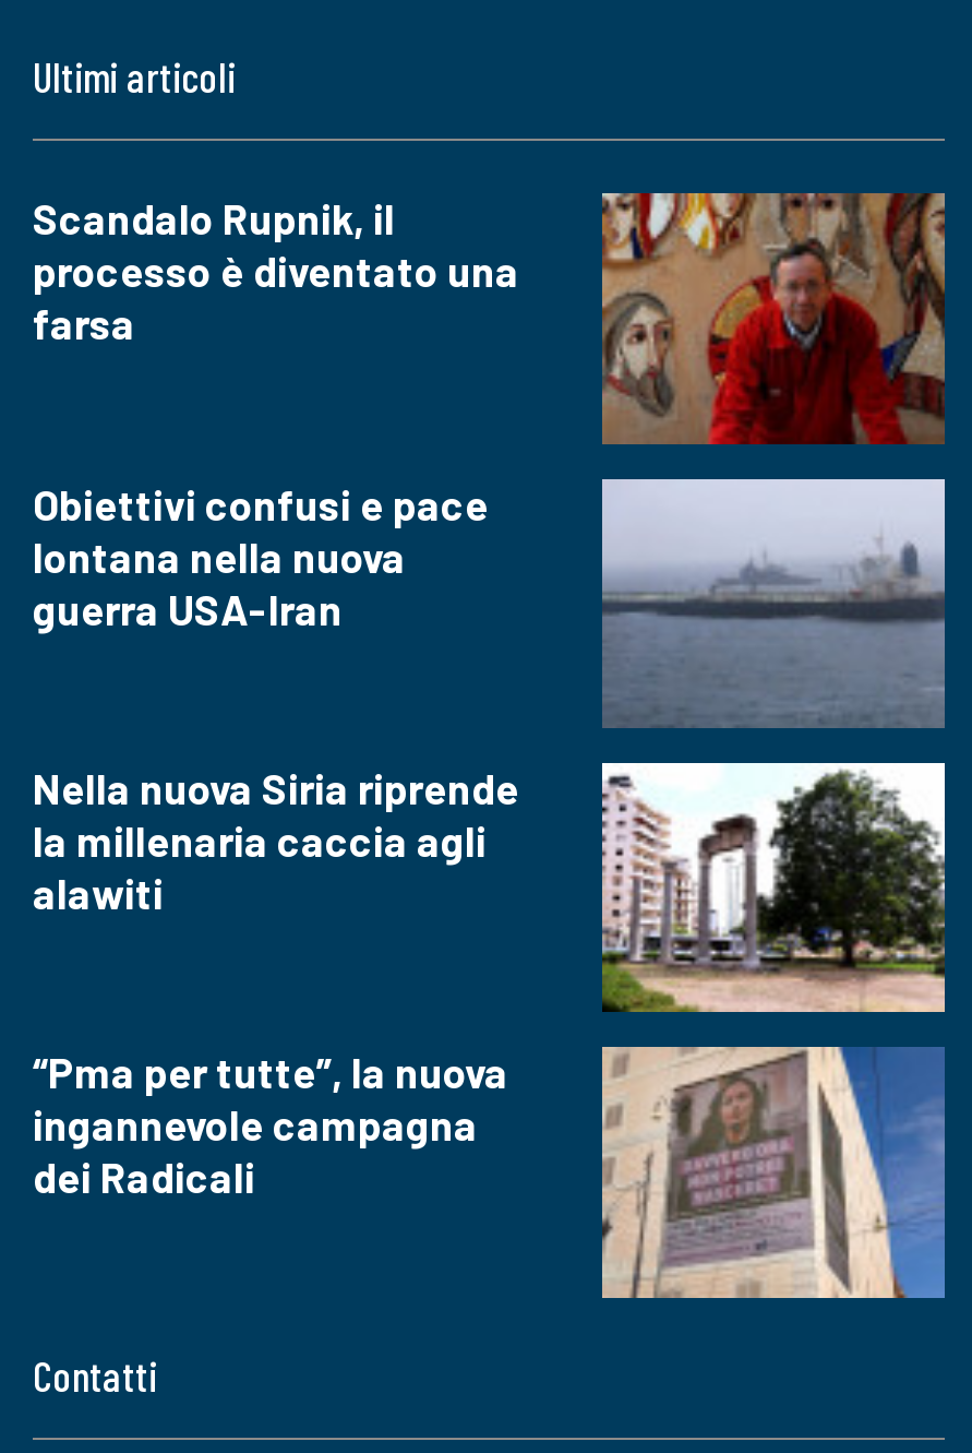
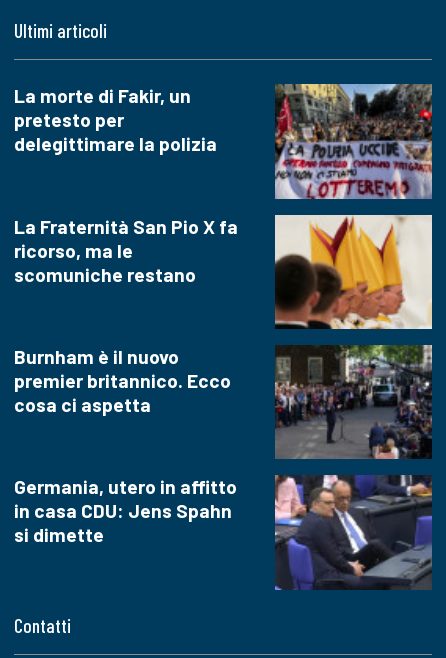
[33,194,519,349] Scandalo Rupnik, il | processo è diventato una | farsa -> [14,84,217,155] La morte di Fakir, un | pretesto per | delegittimare la polizia
[600,191,947,446] [image] -> [274,83,433,200] [image]
[33,478,489,633] Obiettivi confusi e pace | lontana nella nuova | guerra USA-Iran -> [14,215,238,286] La Fraternità San Pio X fa | ricorso, ma le | scomuniche restano
[600,479,945,728] [image] -> [274,215,433,329] [image]
[33,763,519,918] Nella nuova Siria riprende | la millenaria caccia agli | alawiti -> [14,345,231,416] Burnham è il nuovo | premier britannico. Ecco | cosa ci aspetta
[600,761,947,1014] [image] -> [274,344,433,460] [image]
[33,1047,508,1202] “Pma per tutte”, la nuova | ingannevole campagna | dei Radicali -> [14,475,237,546] Germania, utero in affitto | in casa CDU: Jens Spahn | si dimette
[600,1045,947,1300] [image] -> [274,475,433,591] [image]

